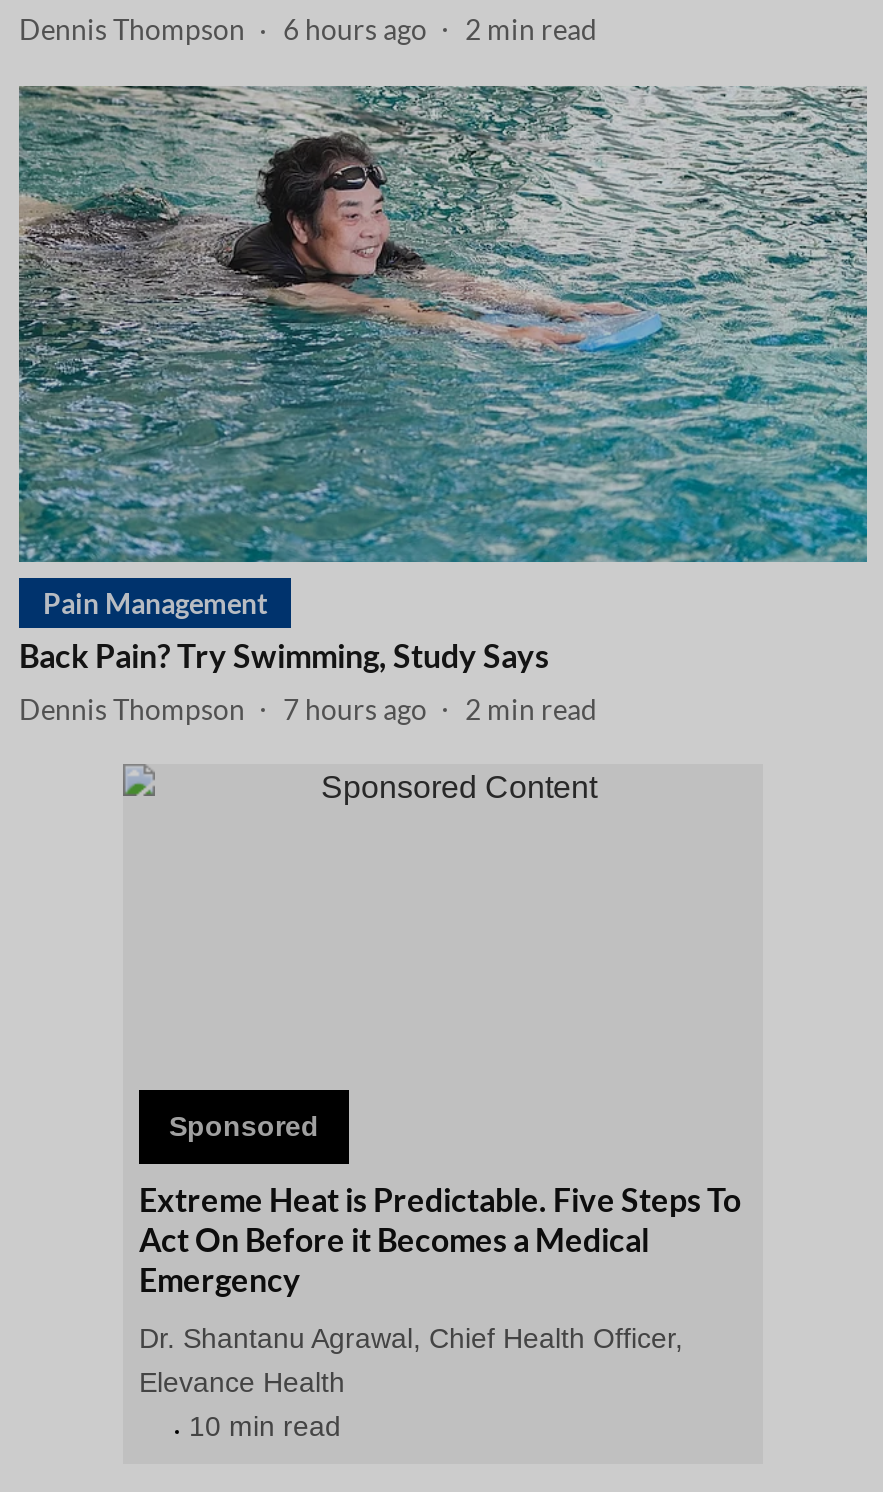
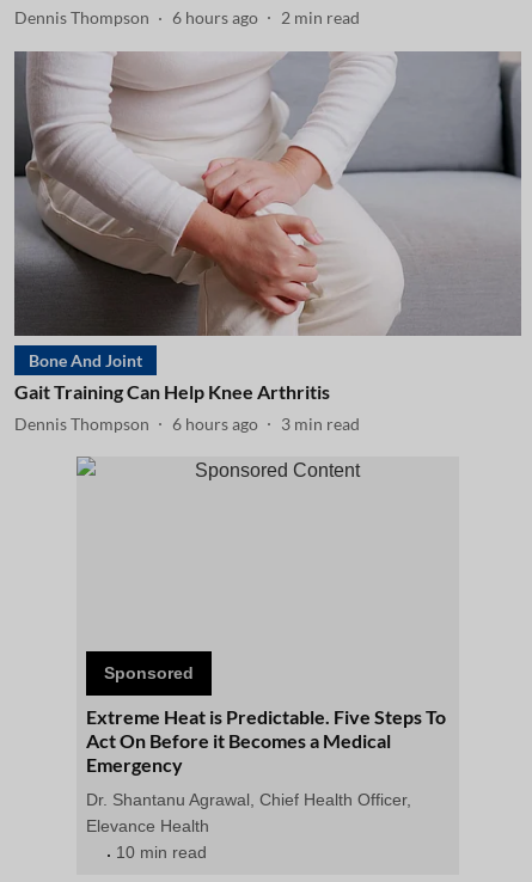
[17,84,869,674] [image] | Pain Management | Back Pain? Try Swimming, Study Says -> [13,51,521,403] [image] | Bone And Joint | Gait Training Can Help Knee Arthritis
[283,691,427,725] 7 hours ago -> [172,413,258,433] 6 hours ago
[465,691,597,725] 2 min read -> [281,413,360,433] 3 min read

